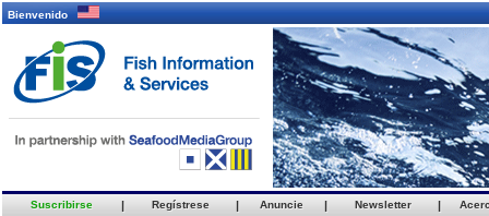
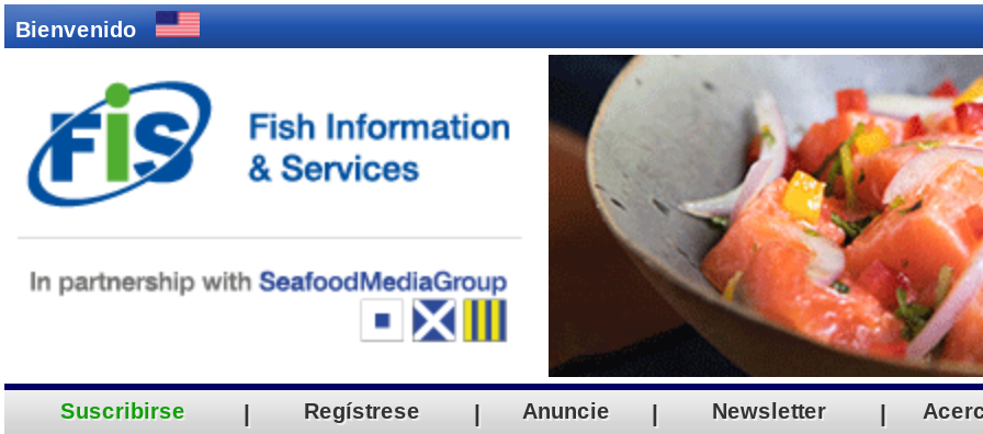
[272,27,486,189] [image] -> [546,53,976,379] [image]

